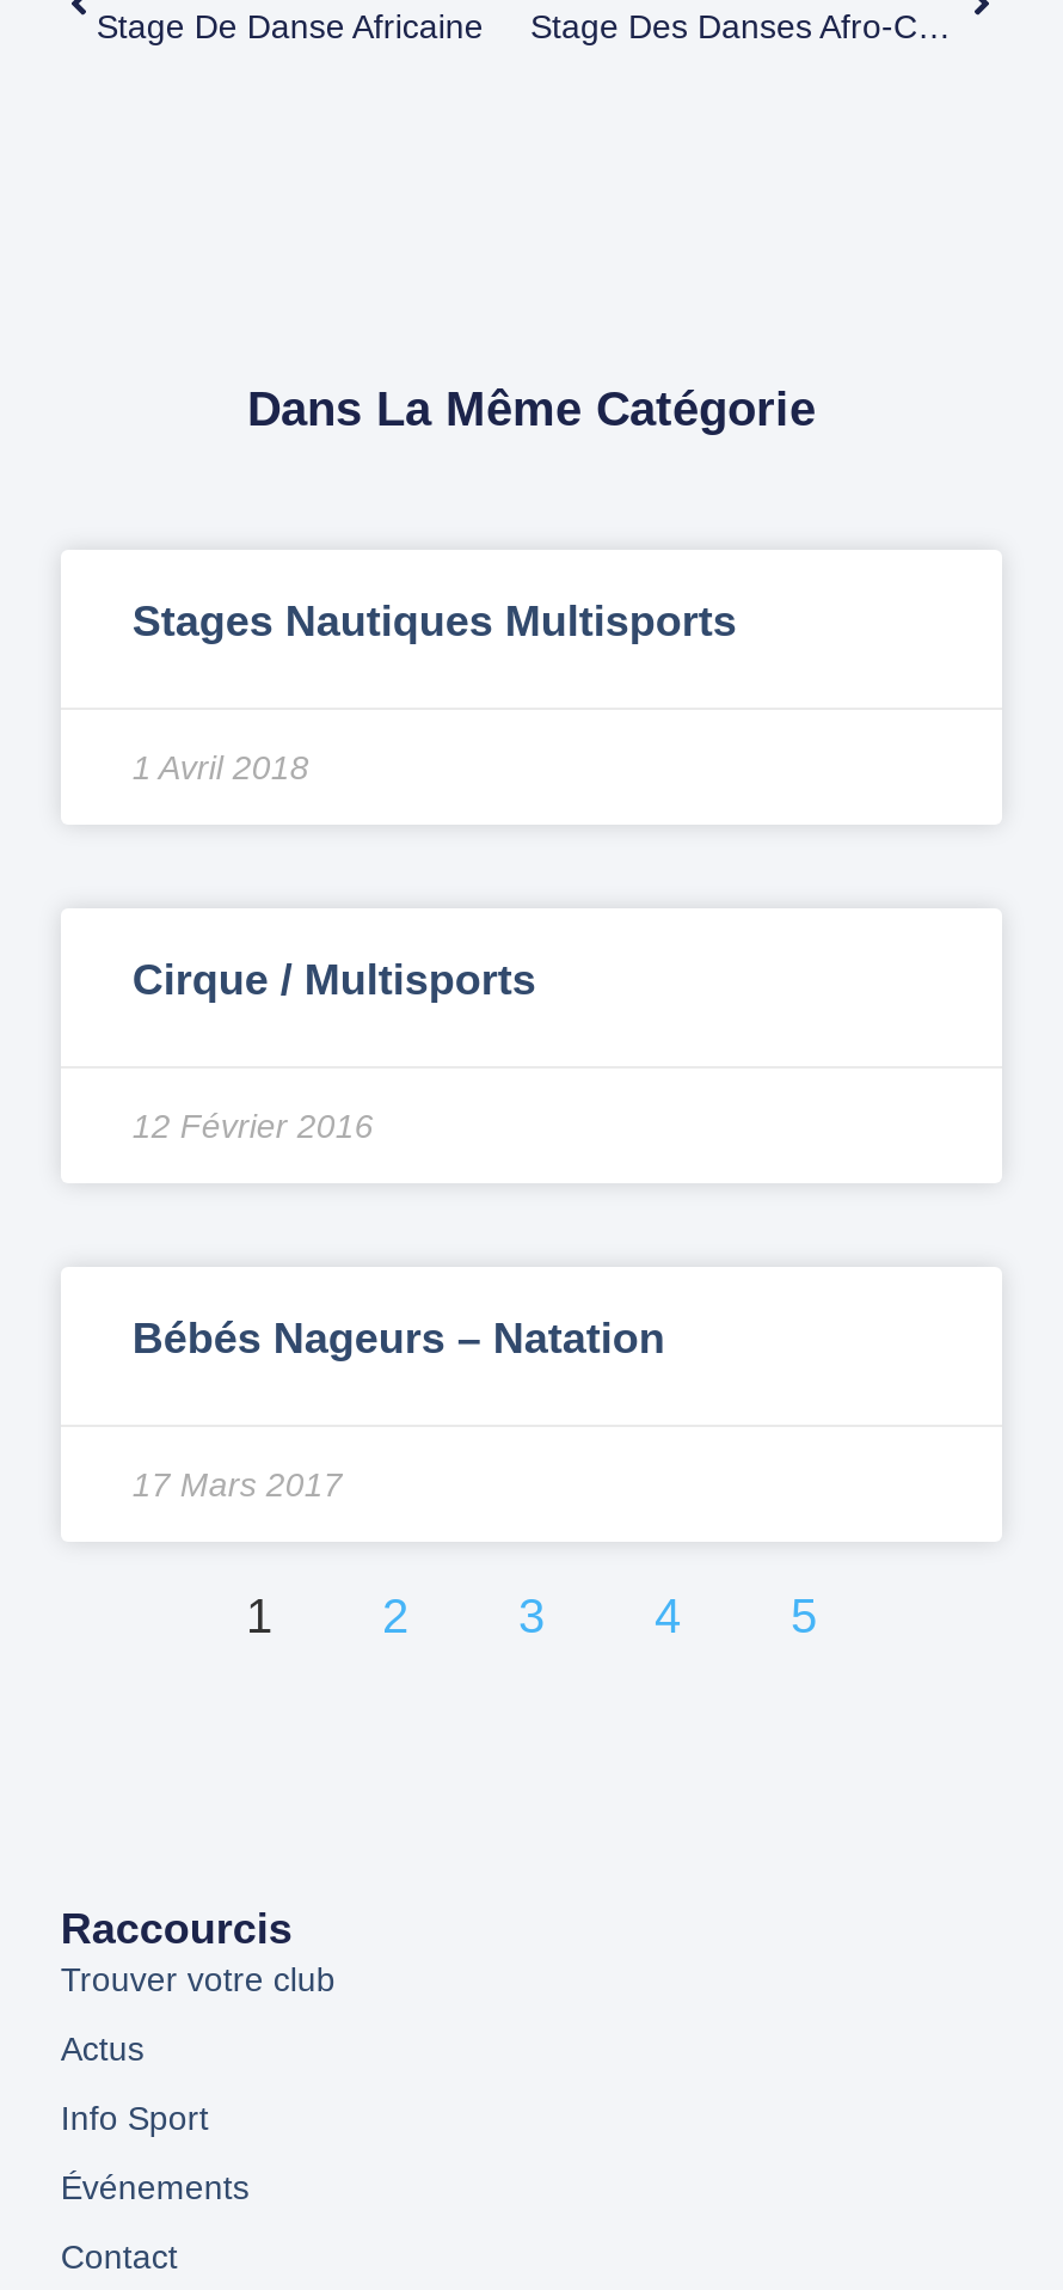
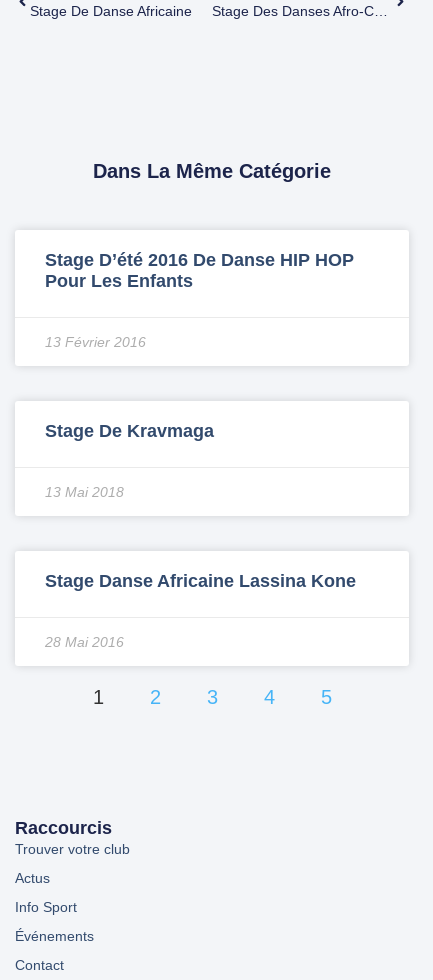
[132,596,737,644] Stages Nautiques Multisports -> [45,249,354,290] Stage D’été 2016 De Danse HIP HOP | Pour Les Enfants
[132,747,309,785] 1 Avril 2018 -> [45,333,146,349] 13 Février 2016
[132,955,536,1003] Cirque / Multisports -> [45,420,214,440] Stage De Kravmaga
[132,1106,374,1144] 12 Février 2016 -> [45,483,124,499] 13 Mai 2018
[132,1314,665,1361] Bébés Nageurs – Natation -> [45,570,356,590] Stage Danse Africaine Lassina Kone
[132,1464,343,1502] 17 Mars 2017 -> [45,633,124,649] 28 Mai 2016

